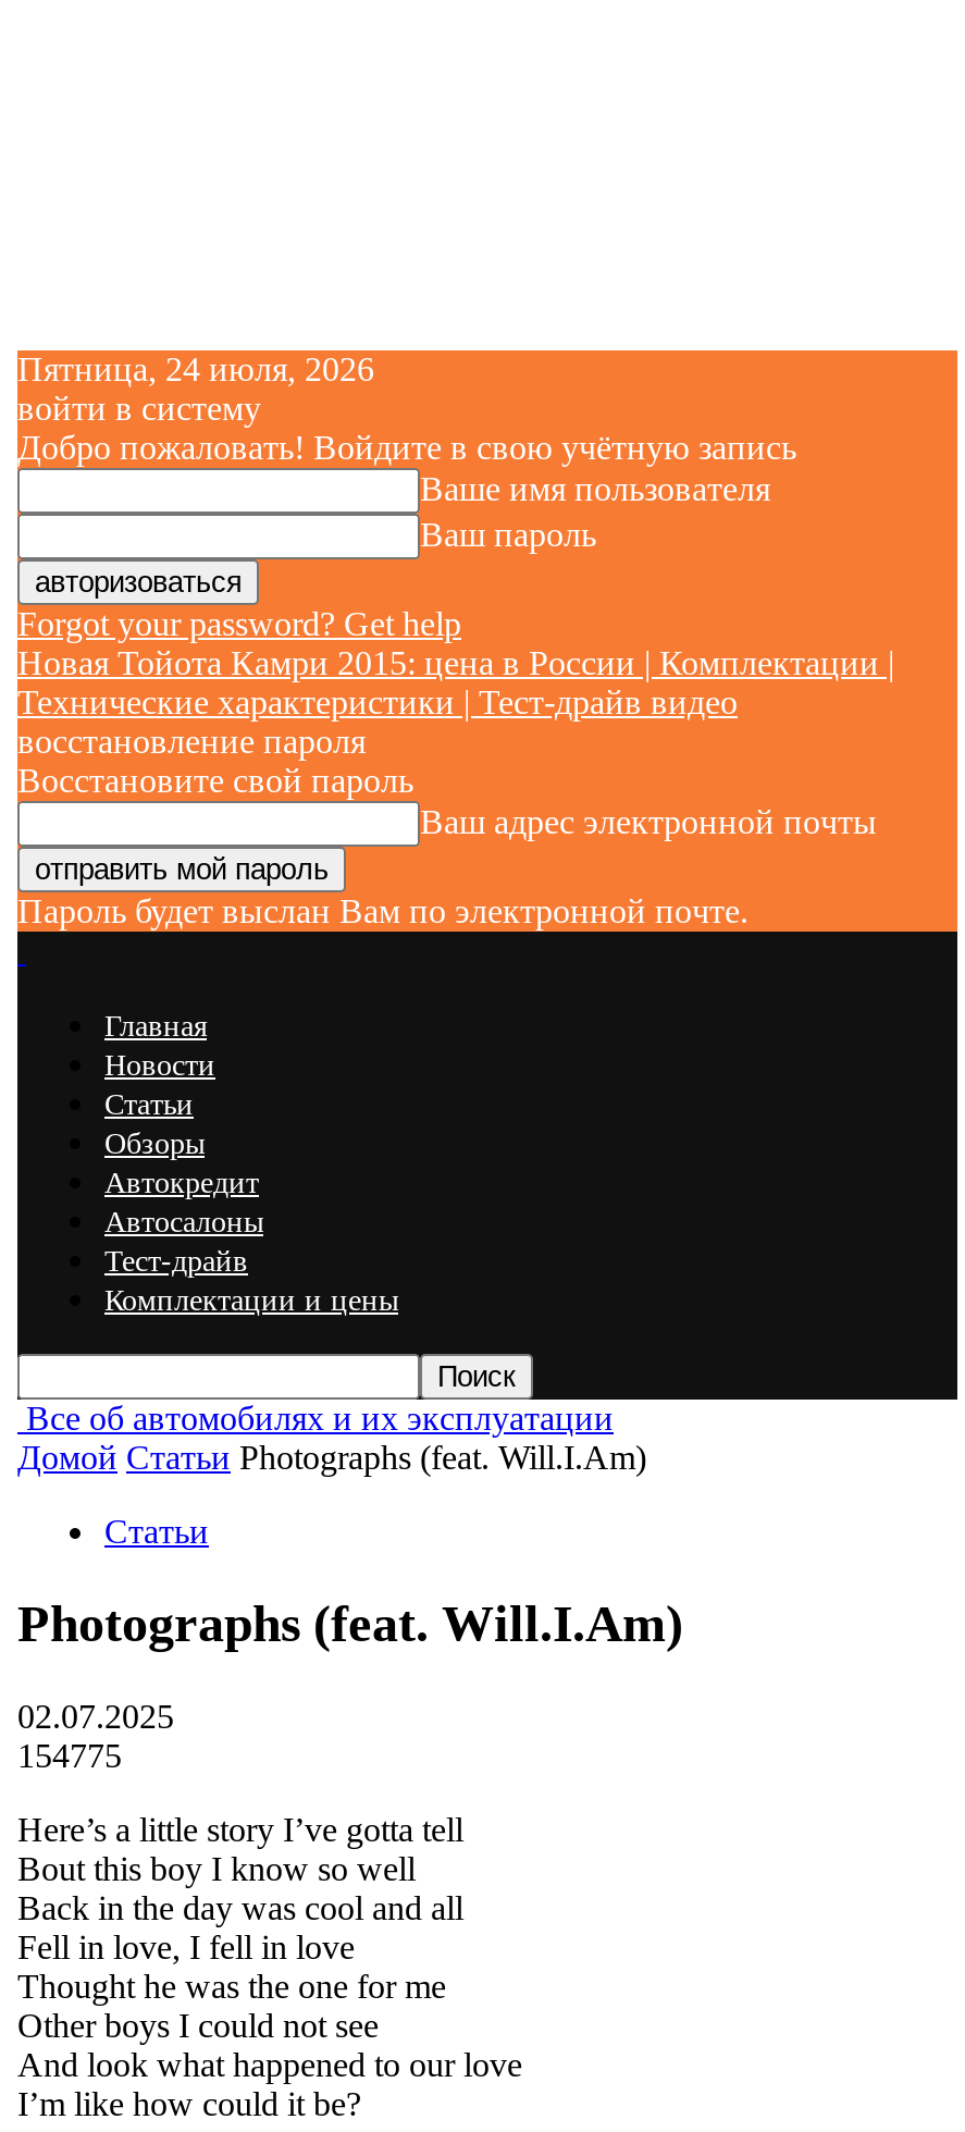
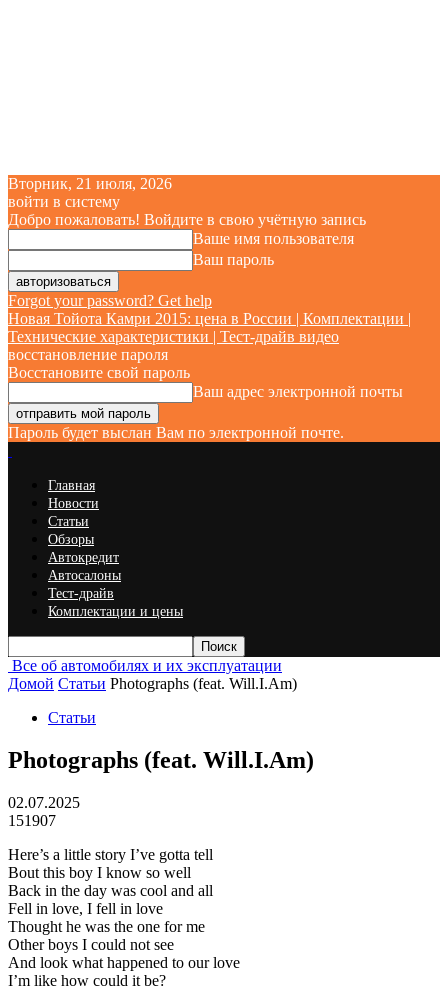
[17,350,374,387] Пятница, 24 июля, 2026 -> [8,175,172,192] Вторник, 21 июля, 2026
[17,1737,122,1774] 154775 -> [8,812,56,829] 151907

